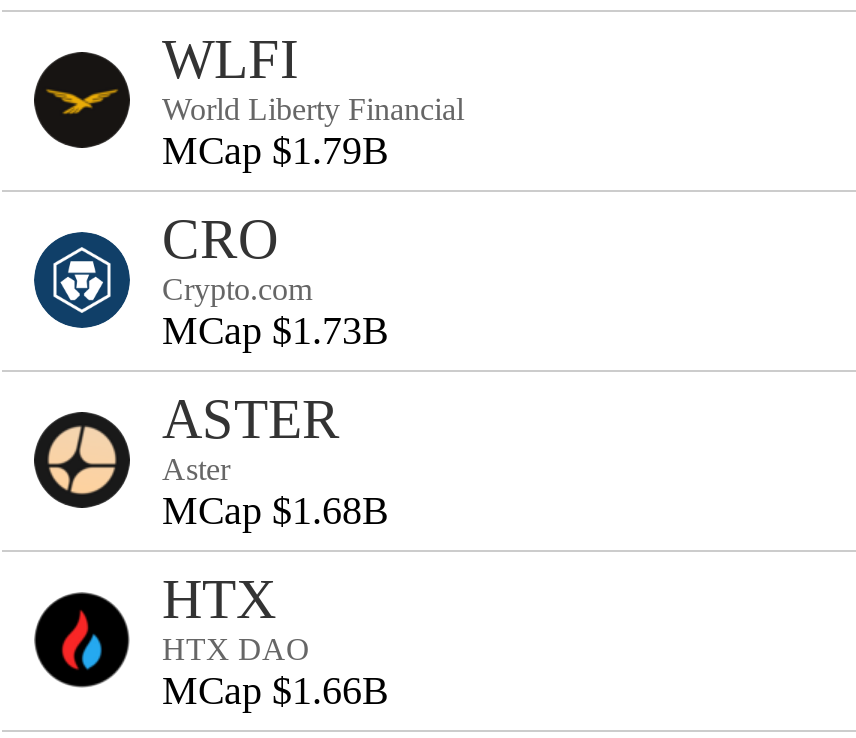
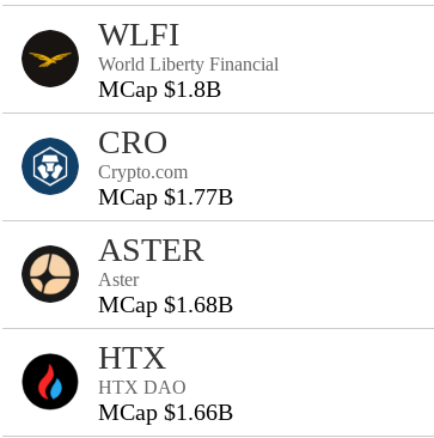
[162,128,388,172] MCap $1.79B -> [98,75,221,102] MCap $1.8B
[162,308,388,352] MCap $1.73B -> [98,183,233,209] MCap $1.77B

